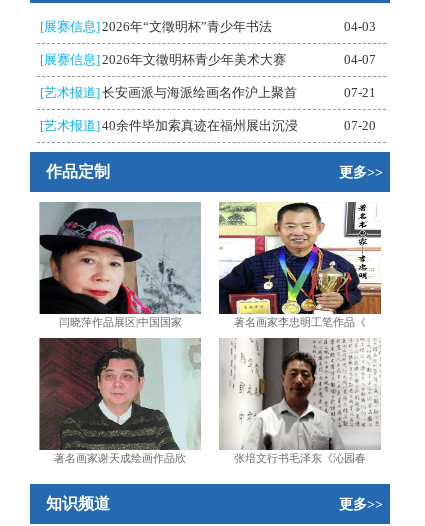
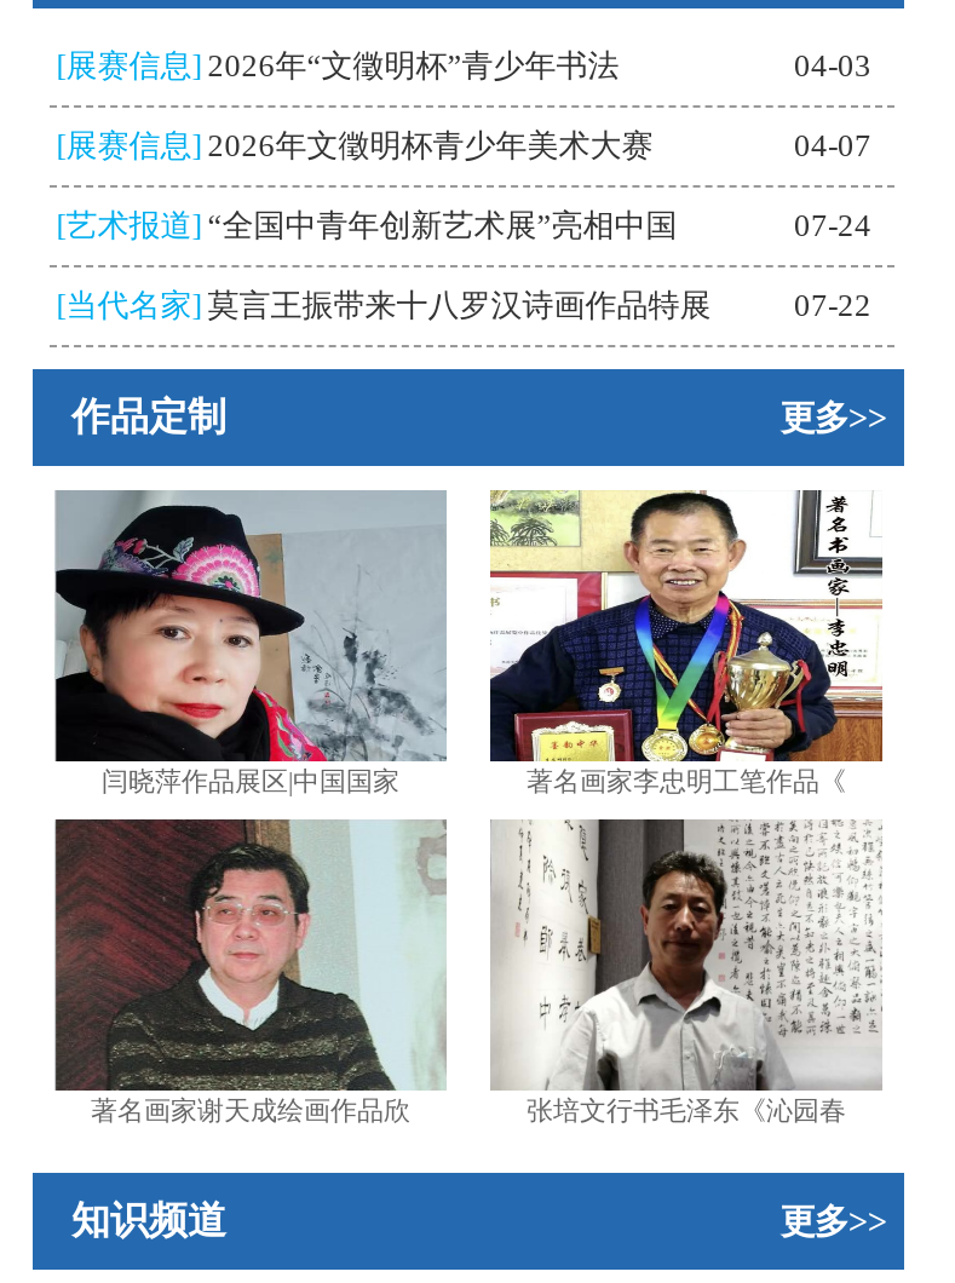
[40,86,376,100] [艺术报道] 长安画派与海派绘画名作沪上聚首 | 07-21 -> [56,208,871,242] [艺术报道] “全国中青年创新艺术展”亮相中国 | 07-24
[40,119,376,133] [艺术报道] 40余件毕加索真迹在福州展出沉浸 | 07-20 -> [56,288,871,322] [当代名家] 莫言王振带来十八罗汉诗画作品特展 | 07-22

